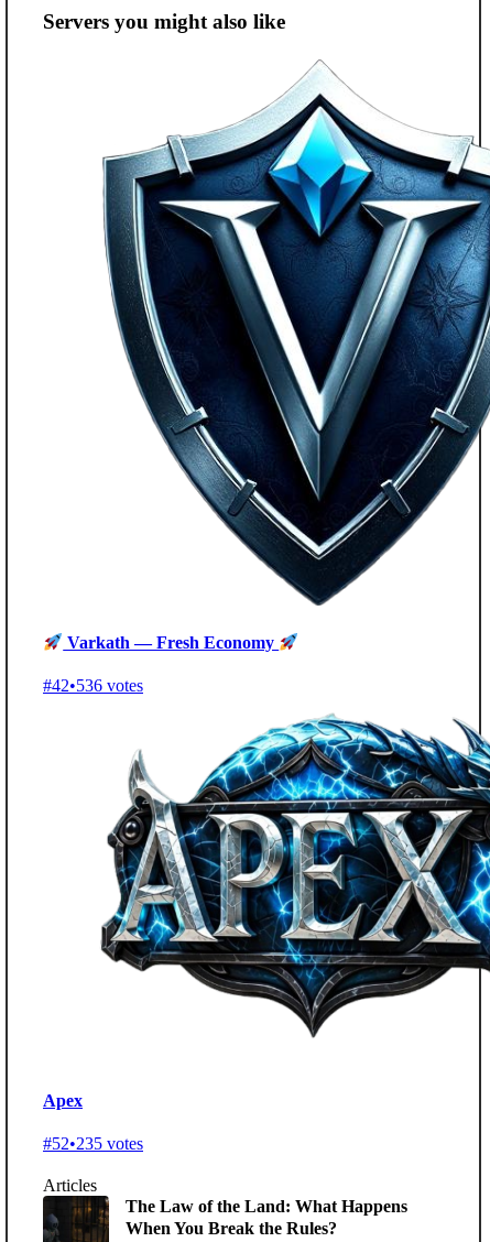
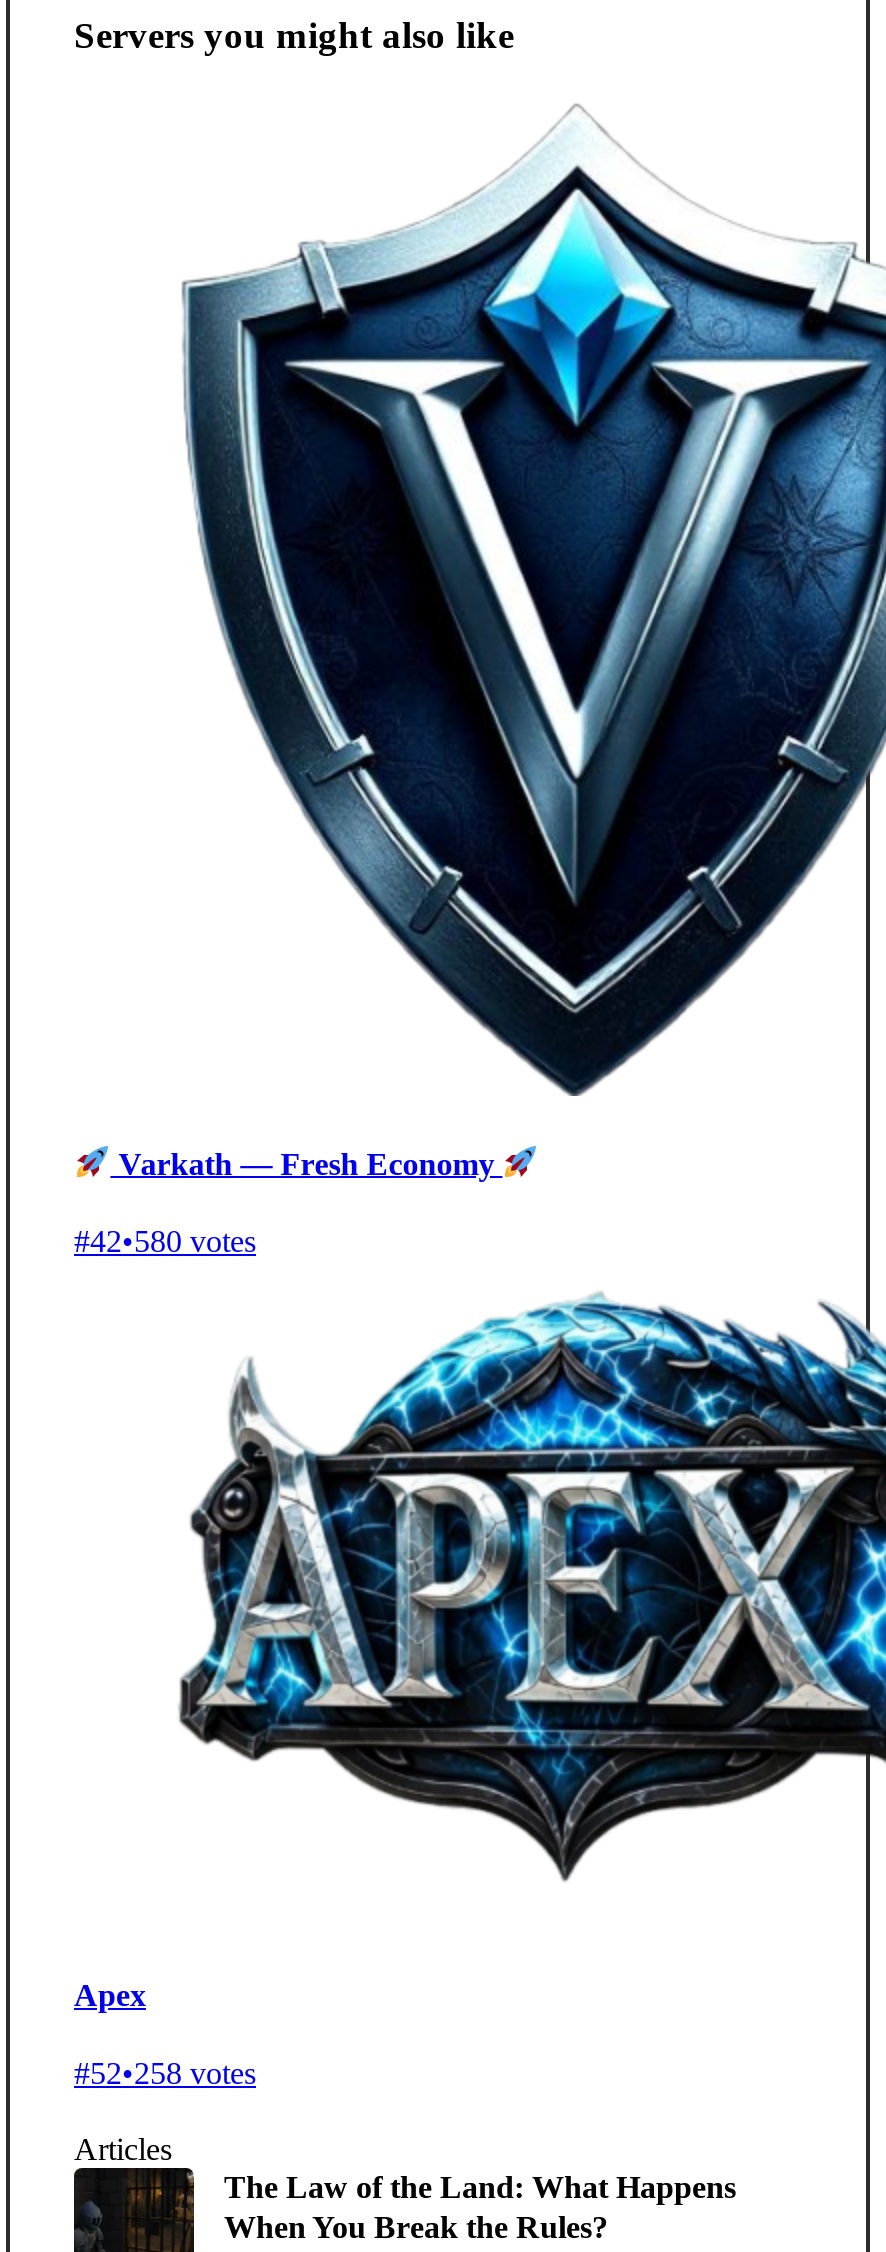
[43,677,143,695] #42•536 votes -> [74,1225,256,1259] #42•580 votes
[43,1134,143,1153] #52•235 votes -> [74,2056,256,2090] #52•258 votes

